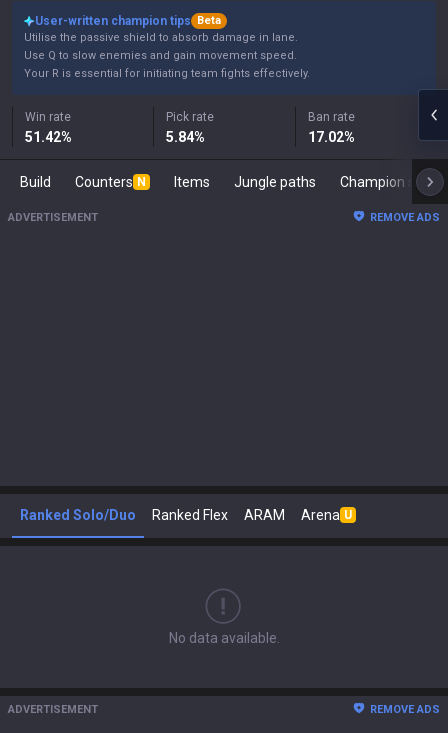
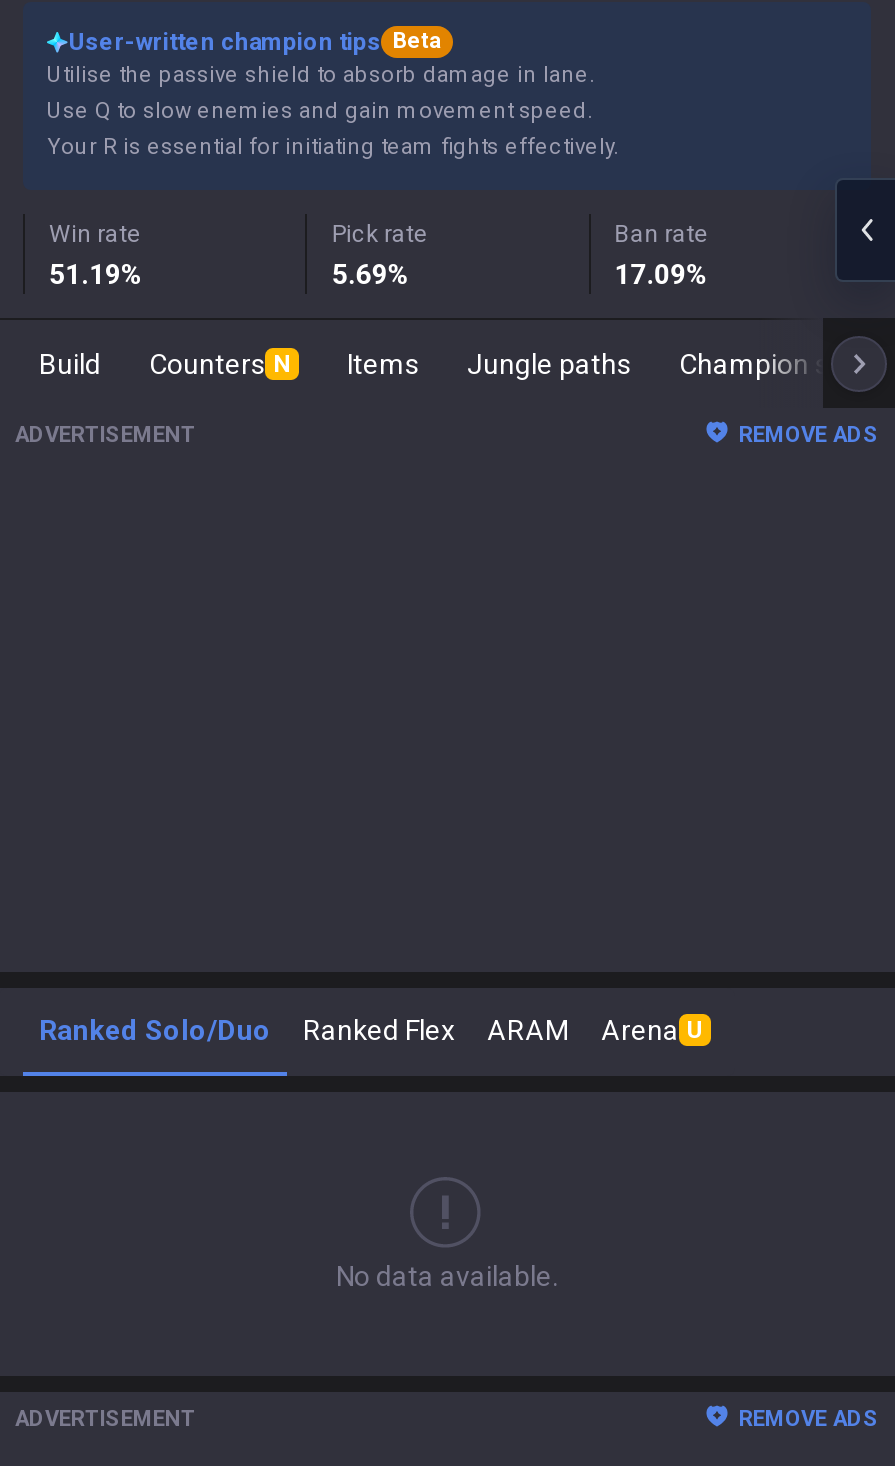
[25,129,72,145] 51.42% -> [49,258,143,290] 51.19%
[166,129,205,145] 5.84% -> [332,258,410,290] 5.69%
[308,129,355,145] 17.02% -> [614,258,708,290] 17.09%

